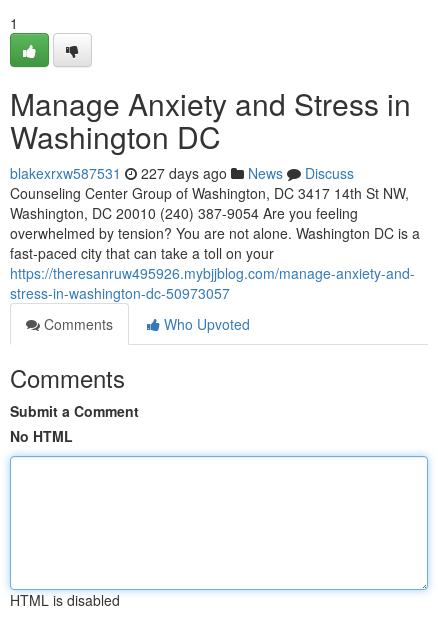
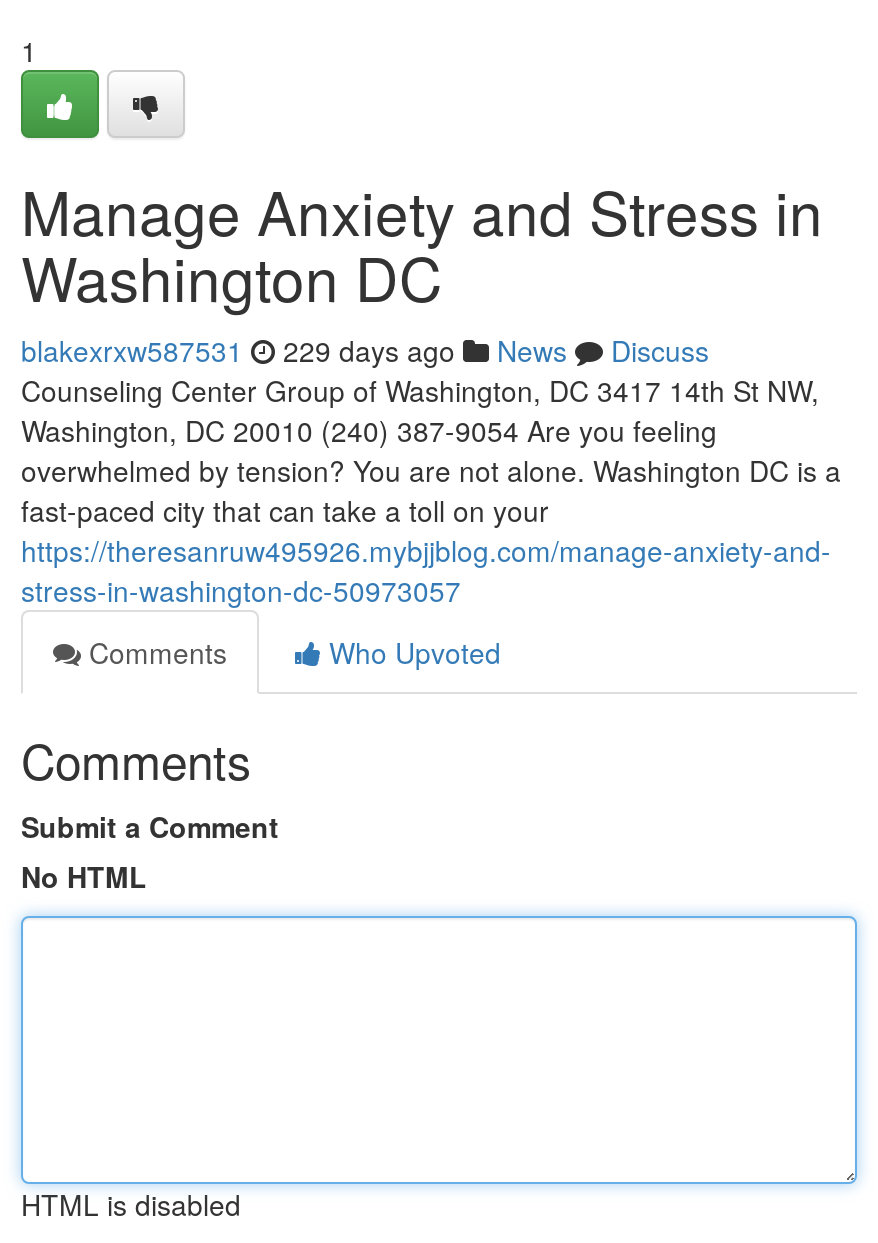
[10,163,354,183] blakexrxw587531 227 days ago News Discuss -> [21,330,709,370] blakexrxw587531 229 days ago News Discuss

